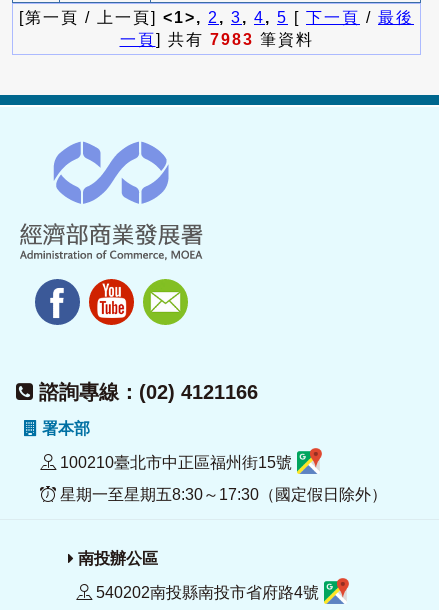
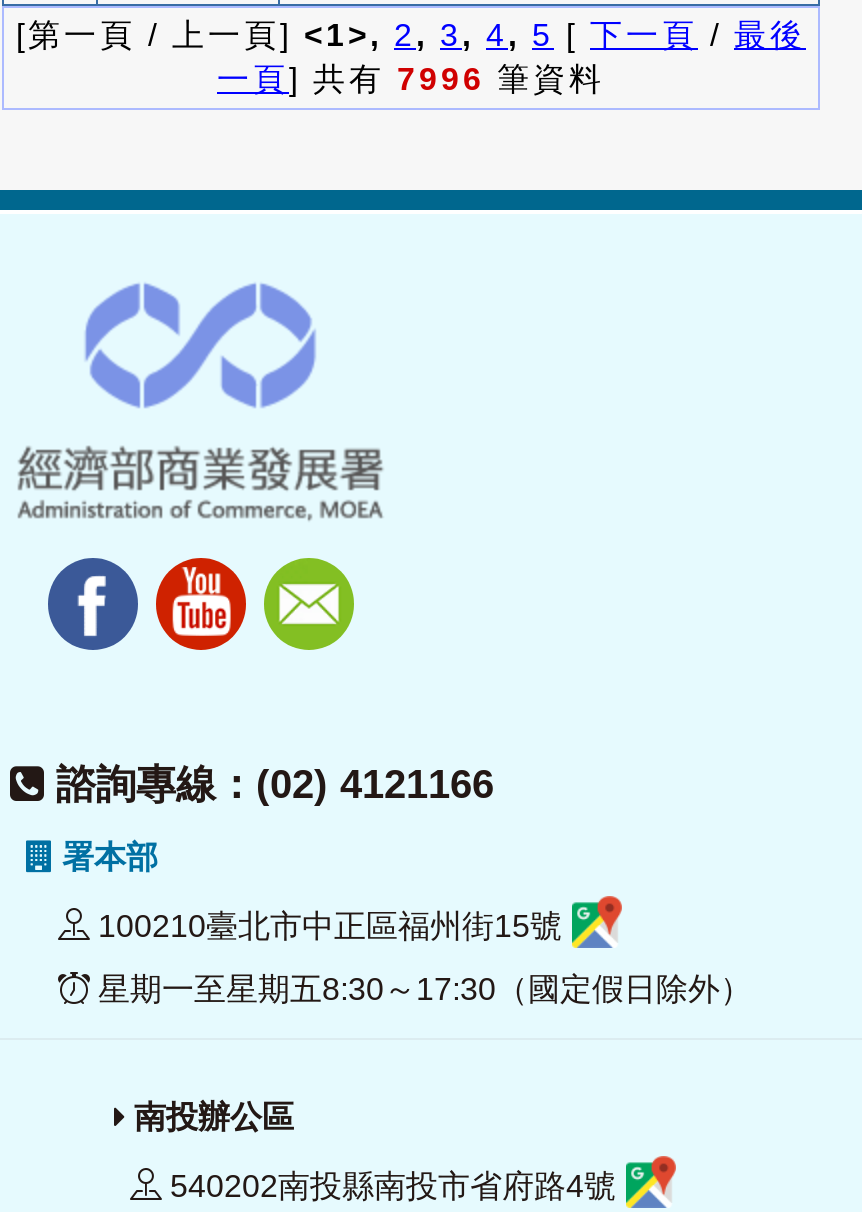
[119,31,313,48] 一頁] 共有7983筆資料 -> [217,62,605,96] 一頁] 共有7996筆資料

